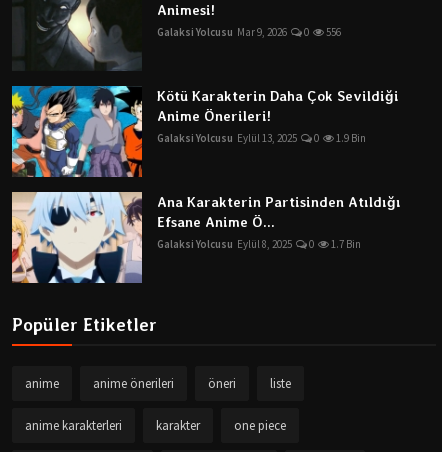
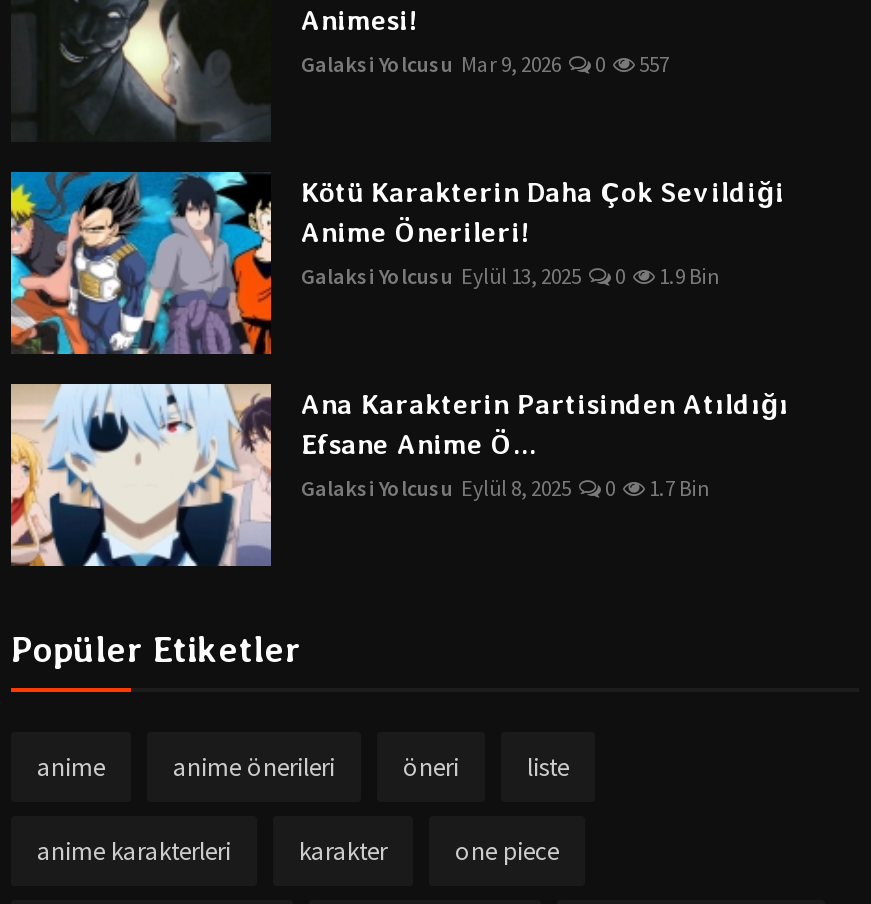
[157,25,341,39] Galaksi Yolcusu Mar 9, 2026 0 556 -> [301,51,669,79] Galaksi Yolcusu Mar 9, 2026 0 557

